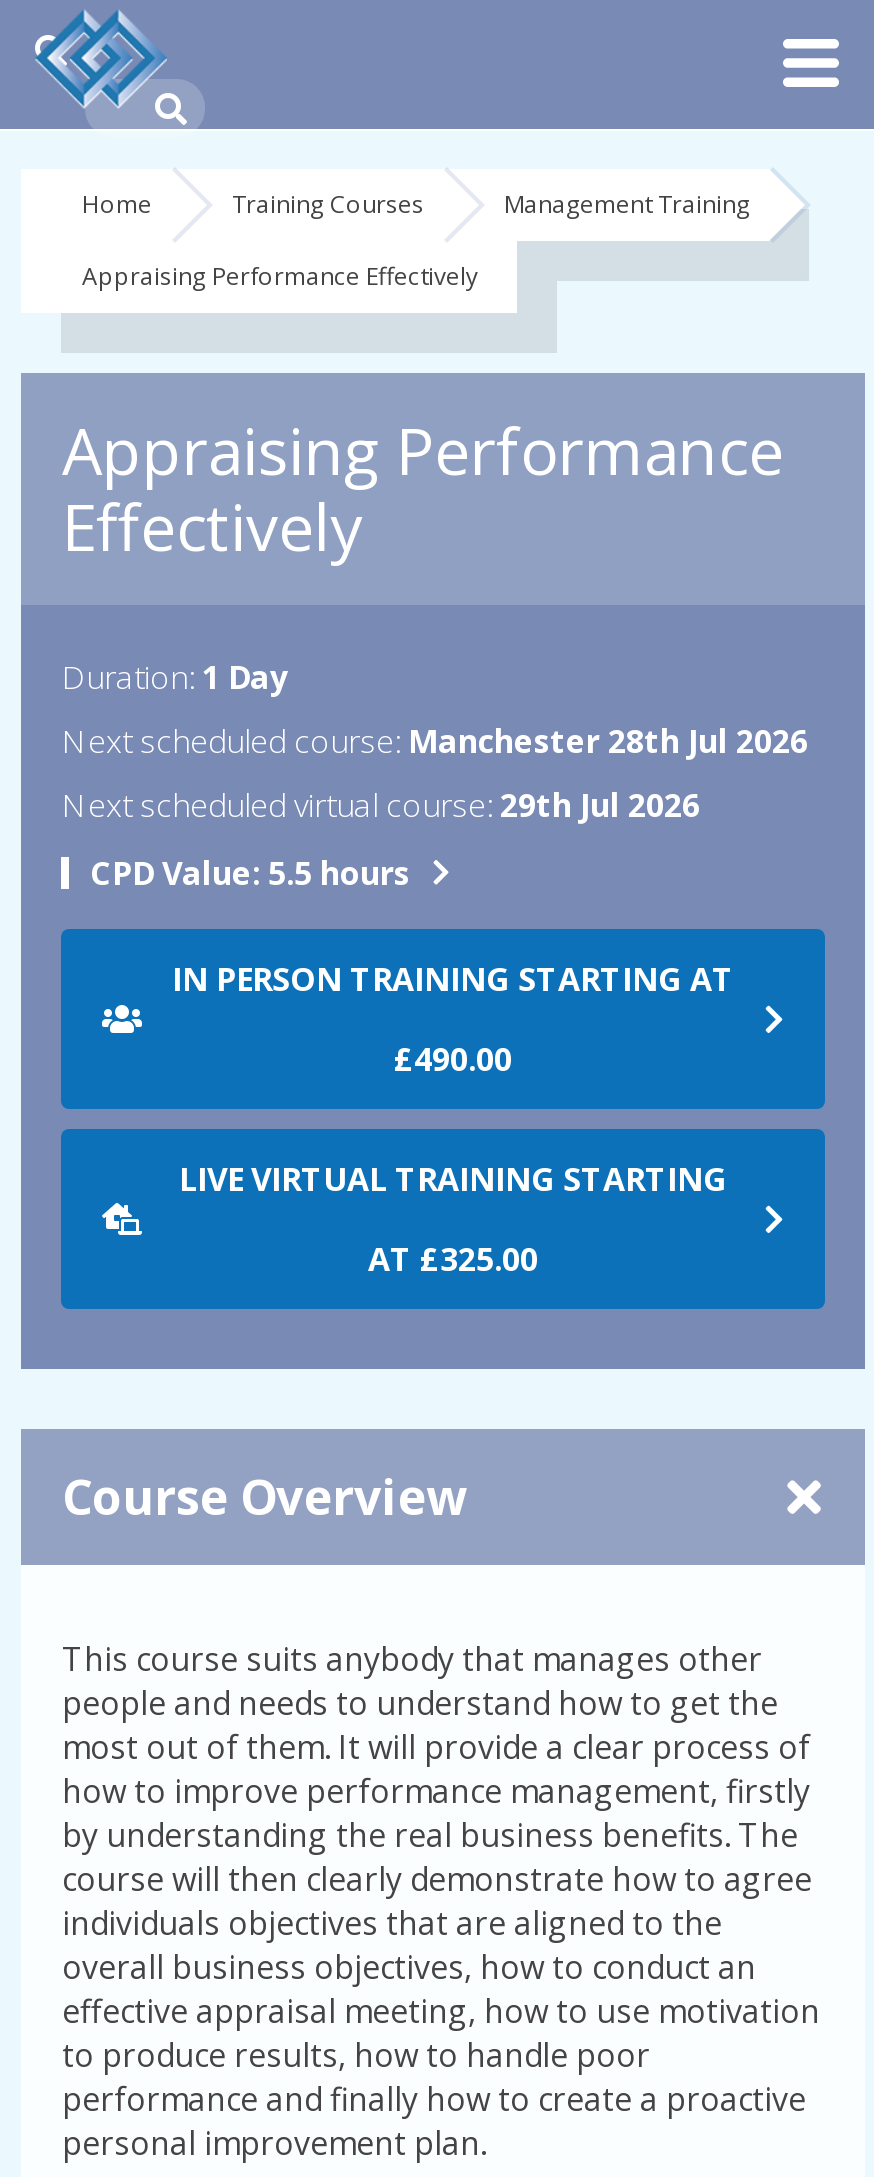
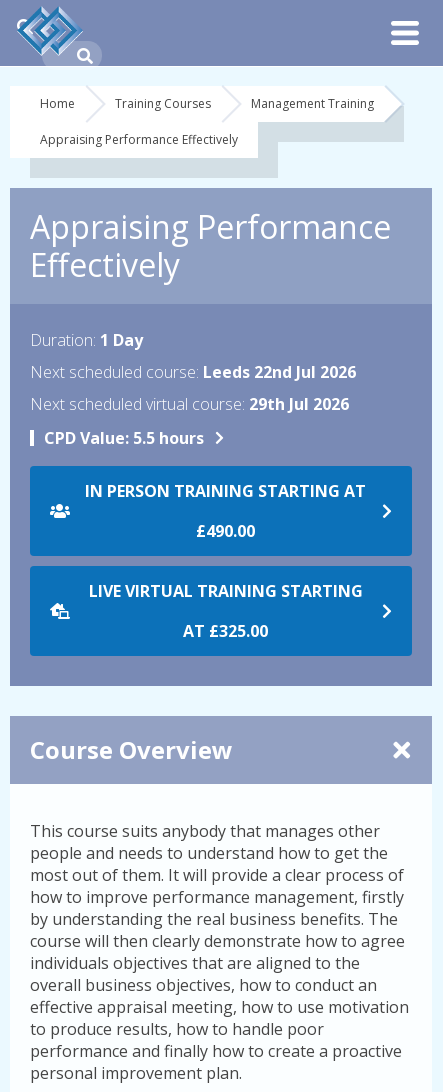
[62,719,808,763] Next scheduled course: Manchester 28th Jul 2026 -> [30,361,356,383] Next scheduled course: Leeds 22nd Jul 2026

